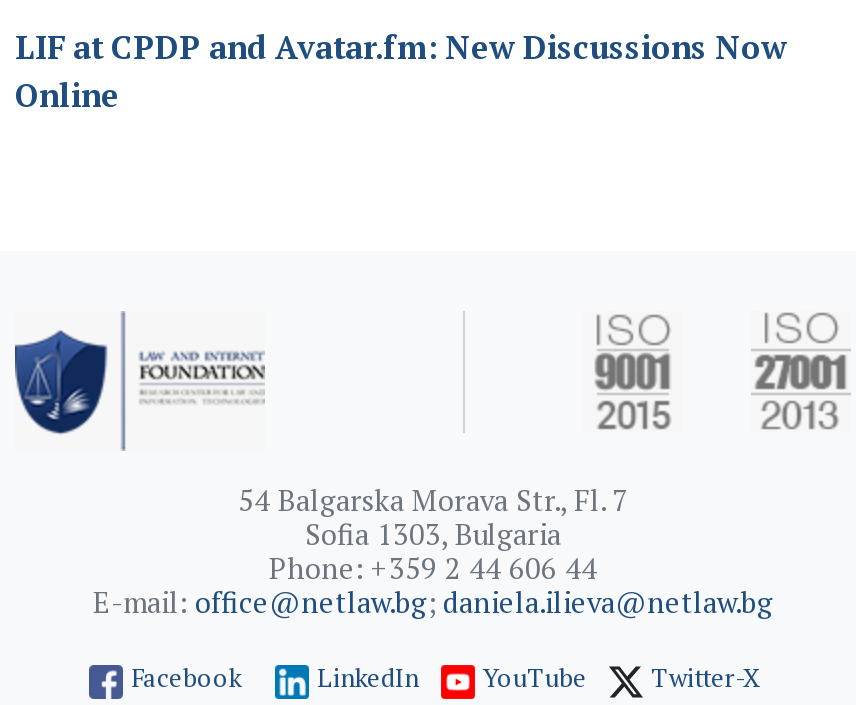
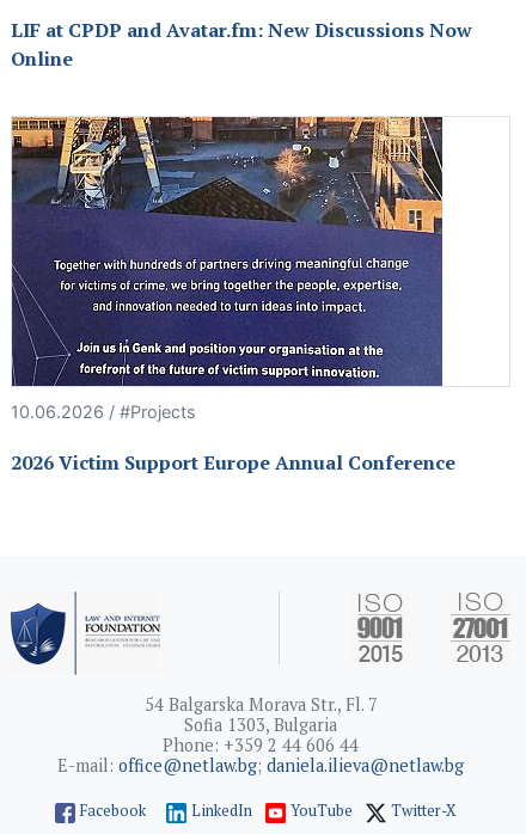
none -> [11,116,455,476] [image] | 10.06.2026 / #Projects | 2026 Victim Support Europe Annual Conference

